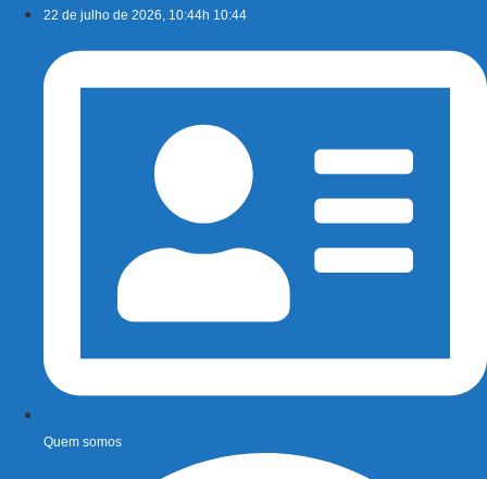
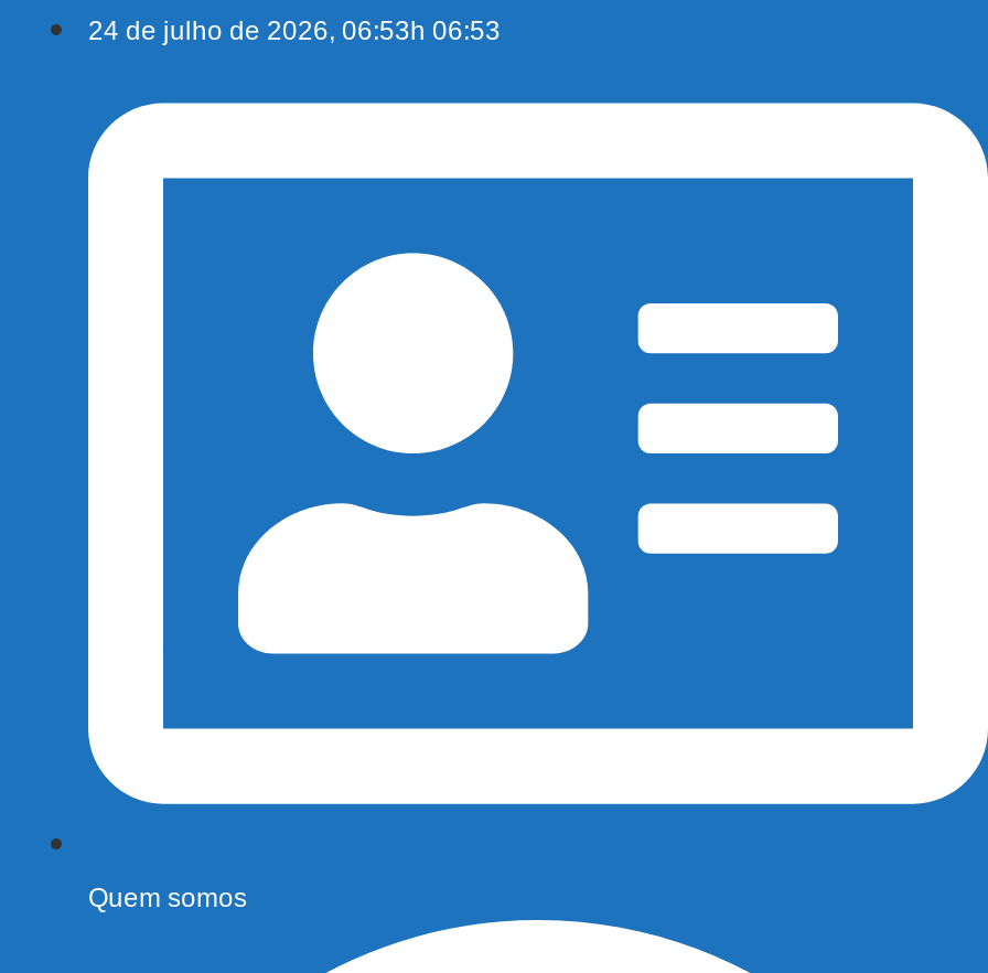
[43,8,247,23] 22 de julho de 2026, 10:44h 10:44 -> [88,15,501,46] 24 de julho de 2026, 06:53h 06:53

